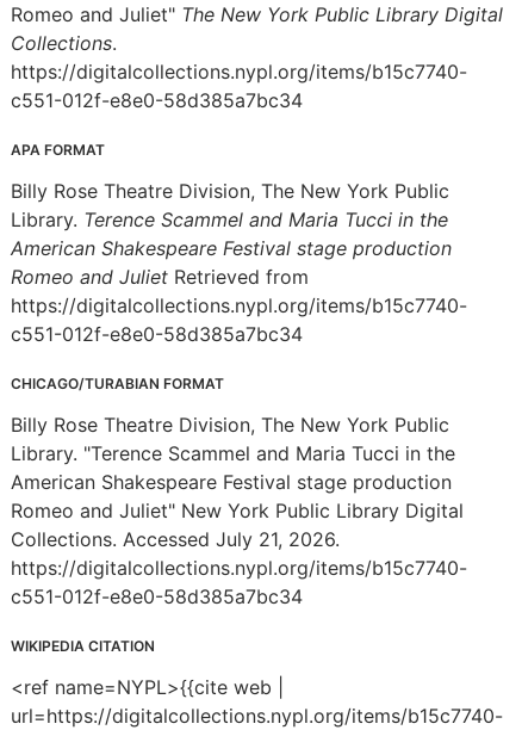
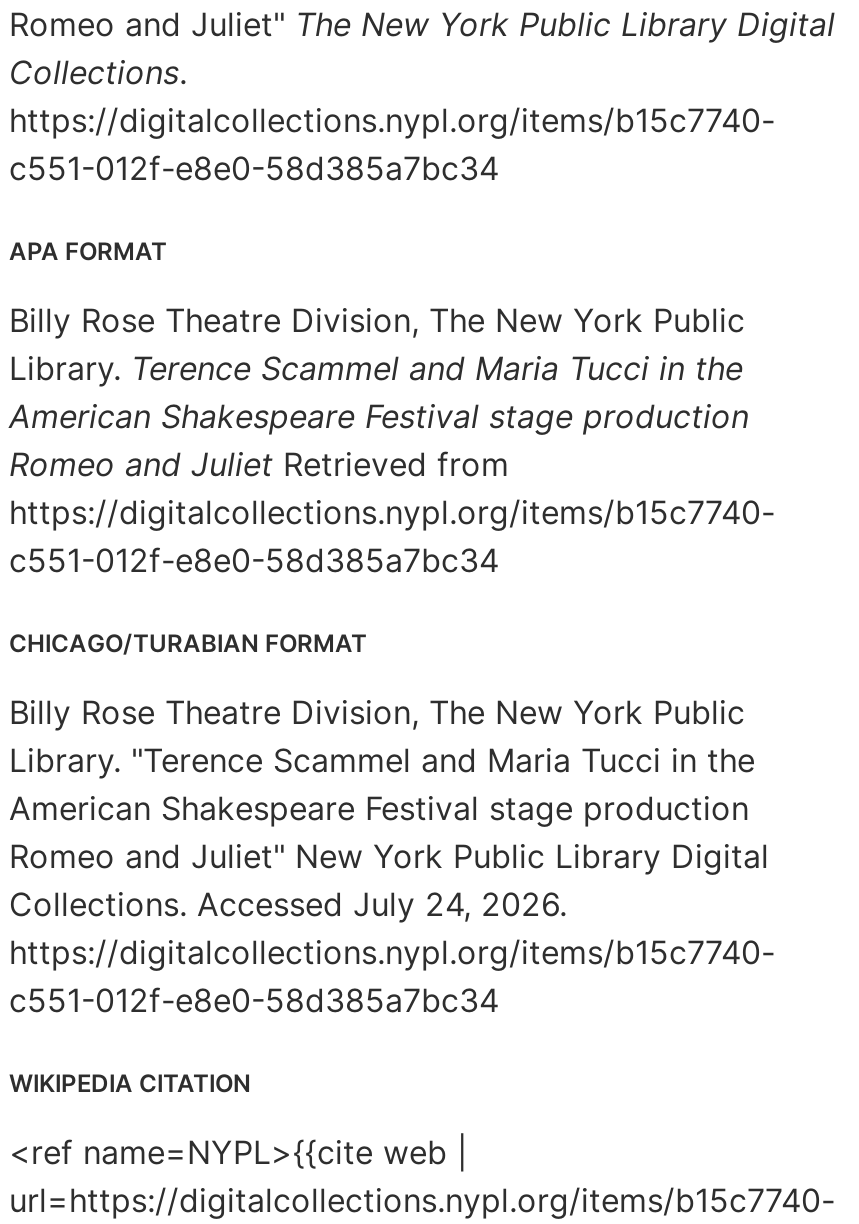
[11,527,340,551] Collections. Accessed July 21, 2026. -> [9,884,567,924] Collections. Accessed July 24, 2026.

